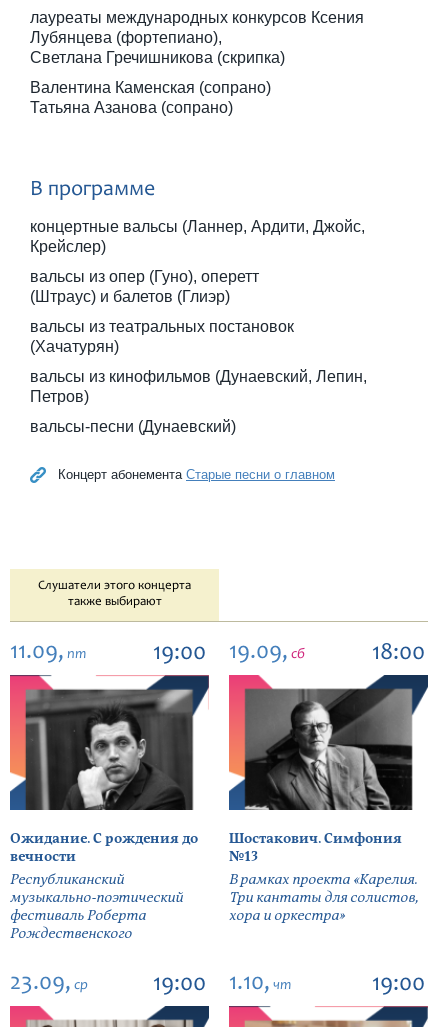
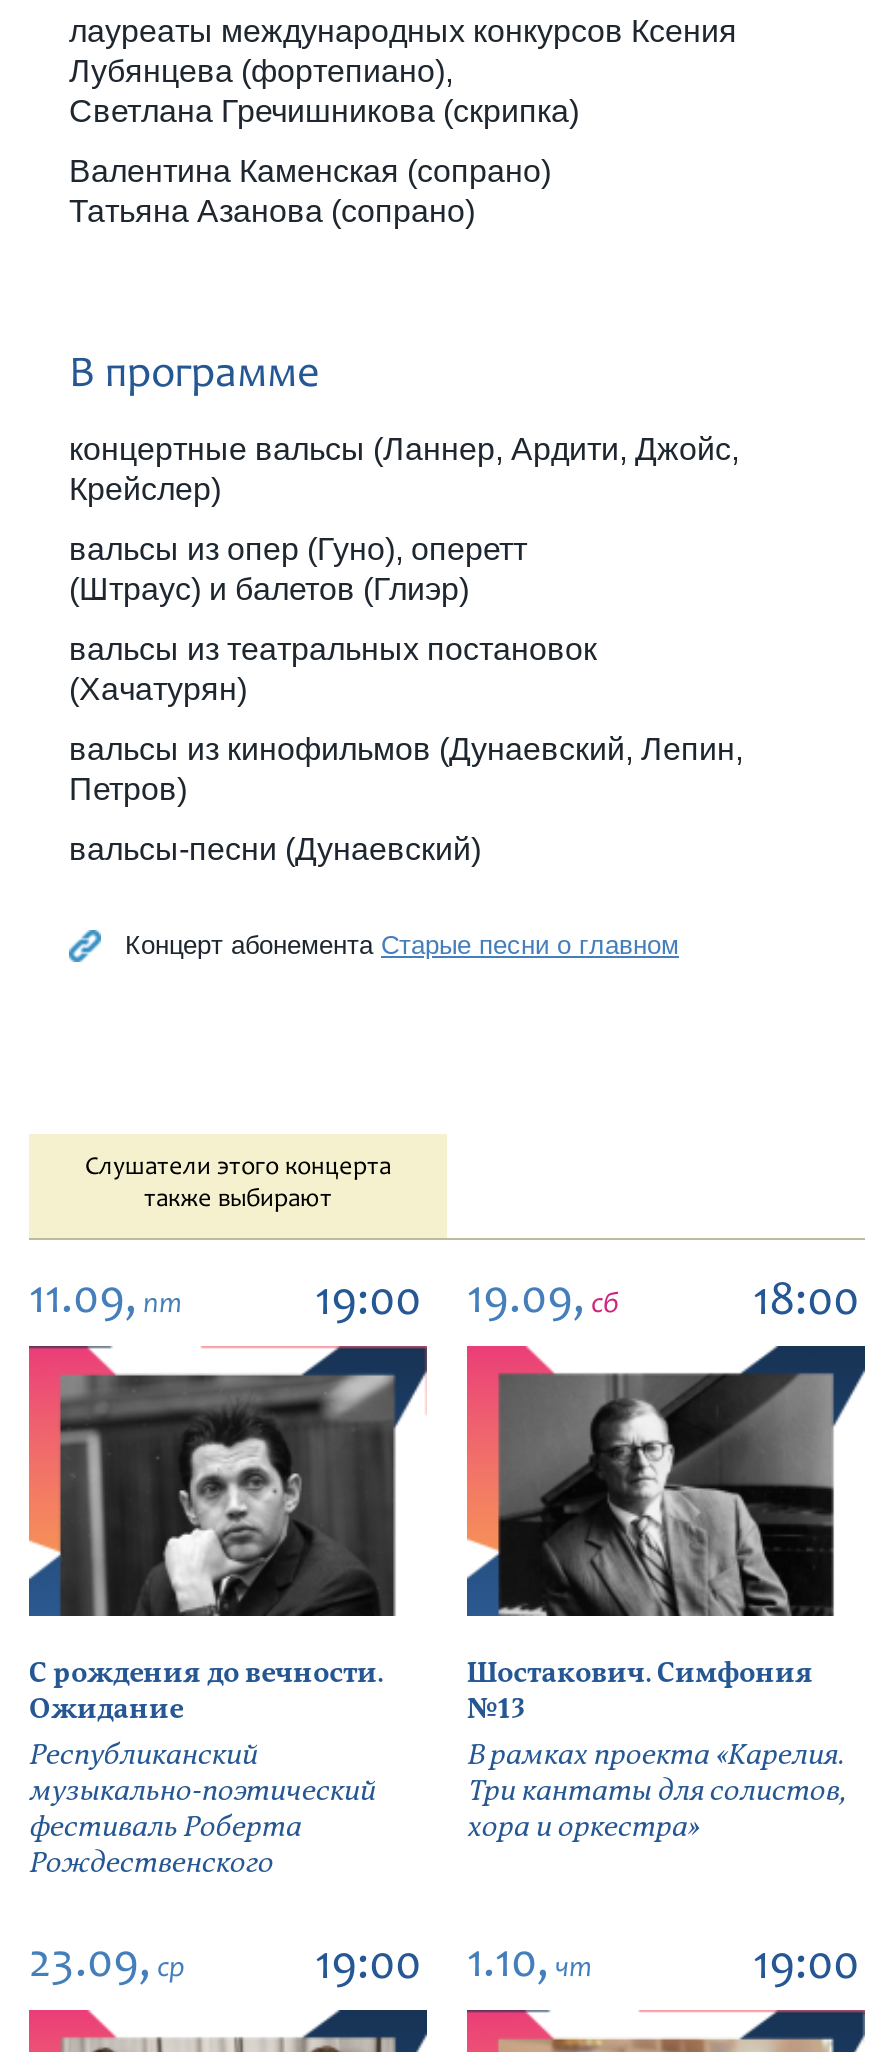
[10,829,198,866] Ожидание. С рождения до | вечности -> [29,1654,383,1728] С рождения до вечности. | Ожидание

